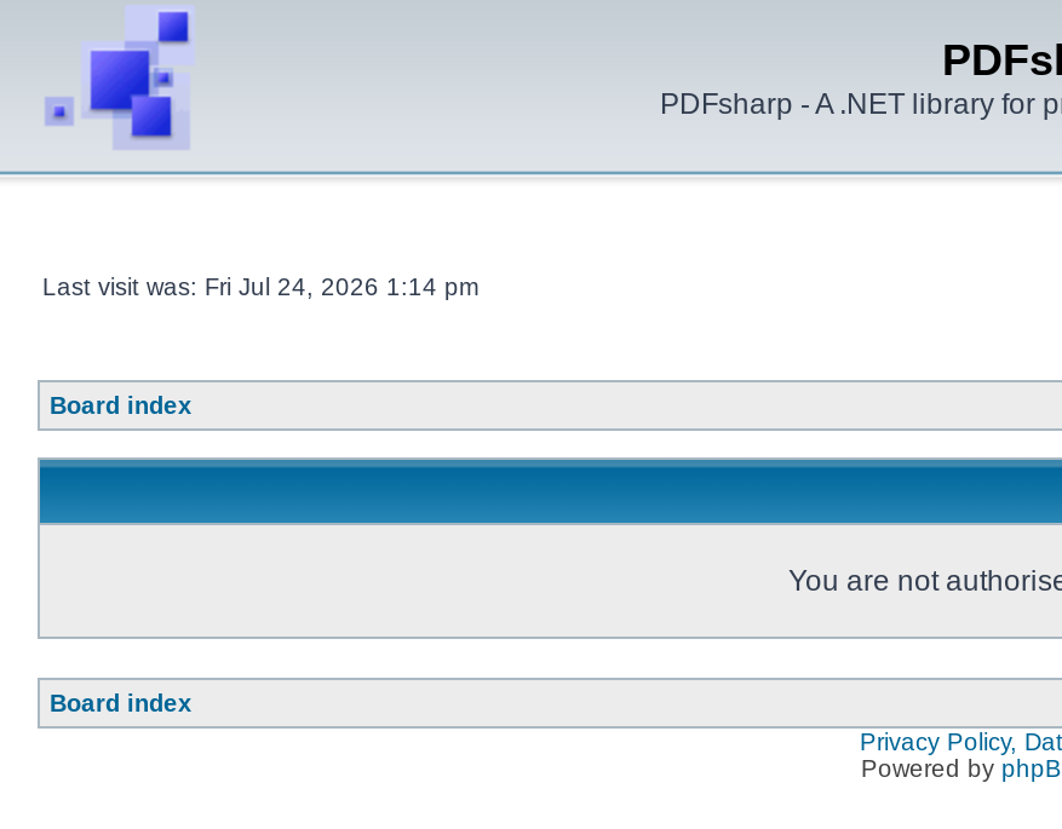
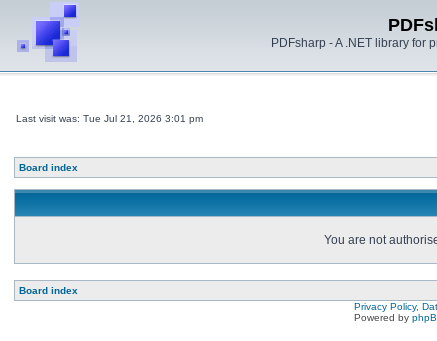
[42,274,478,300] Last visit was: Fri Jul 24, 2026 1:14 pm -> [16,113,203,124] Last visit was: Tue Jul 21, 2026 3:01 pm

